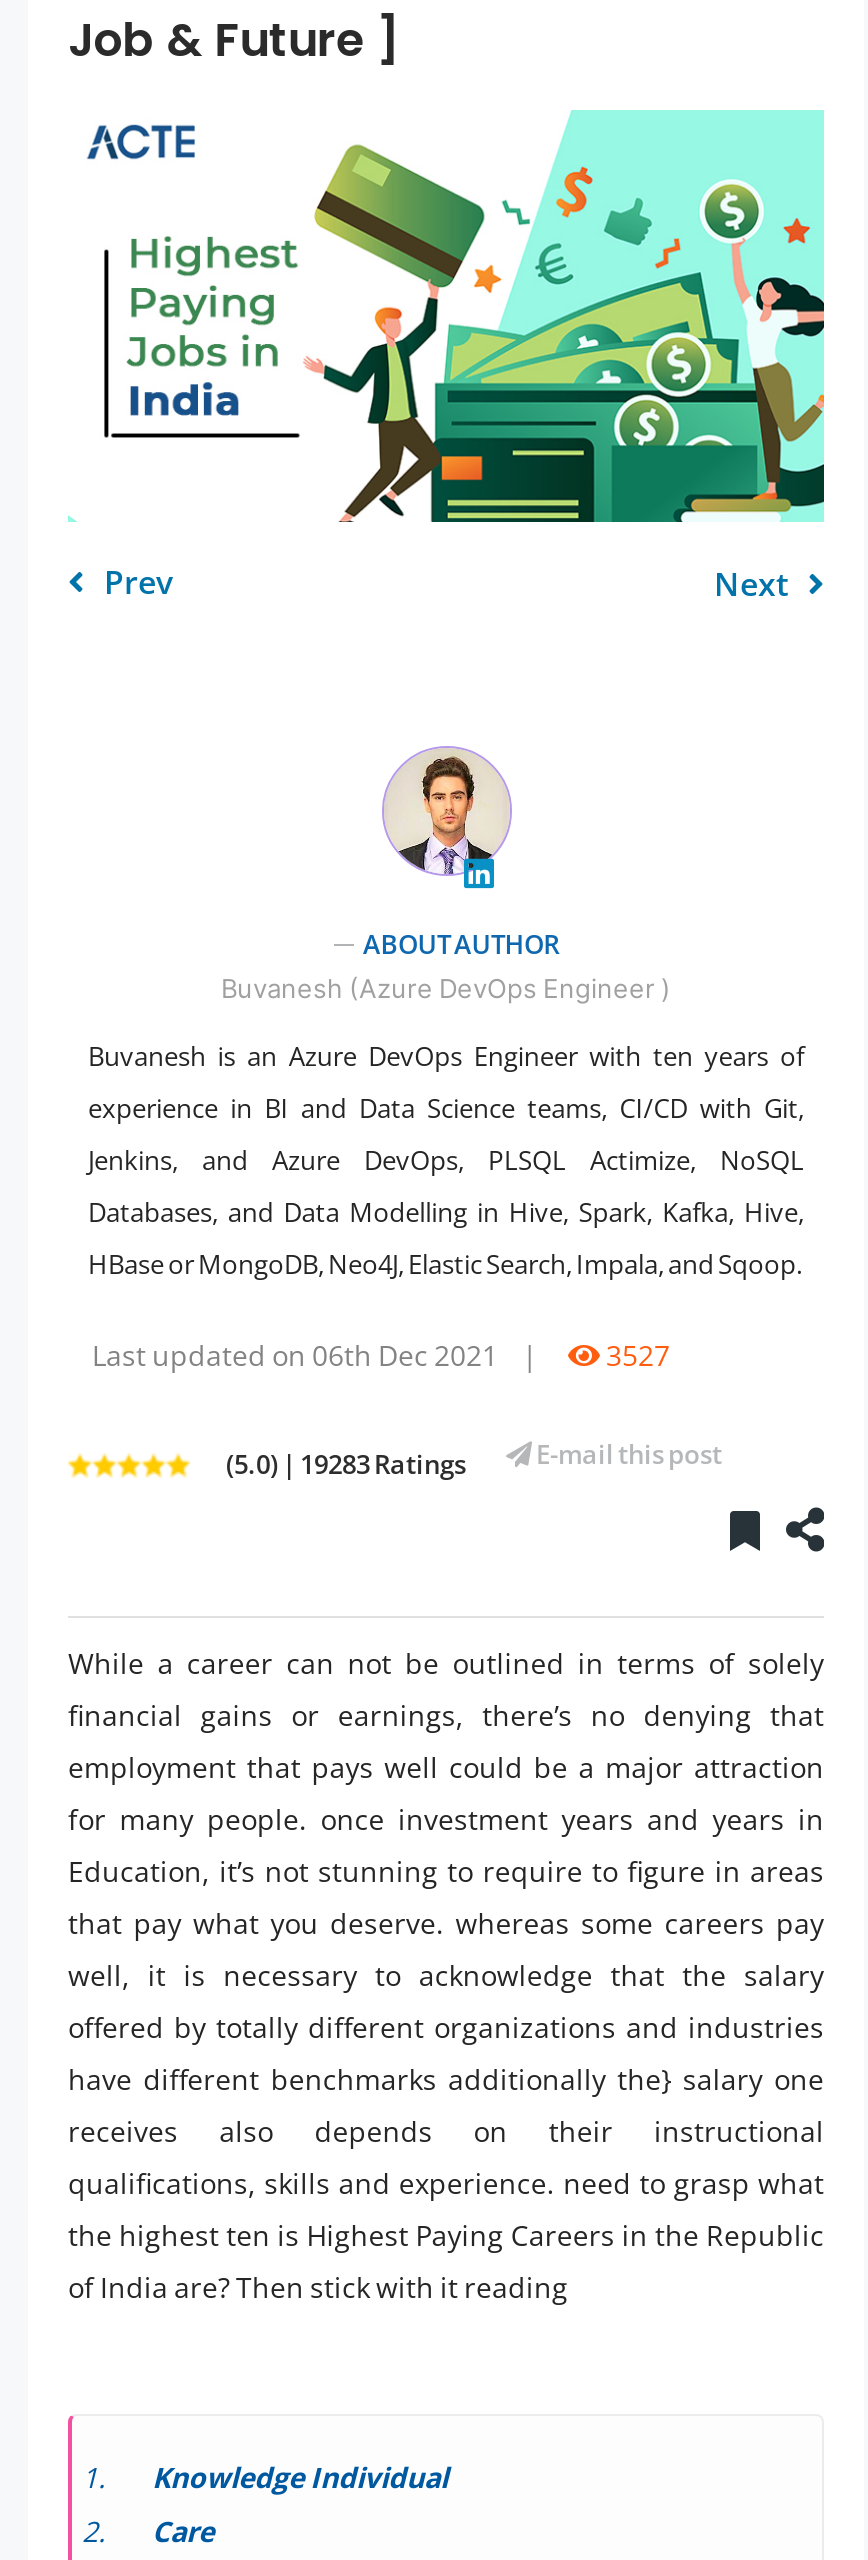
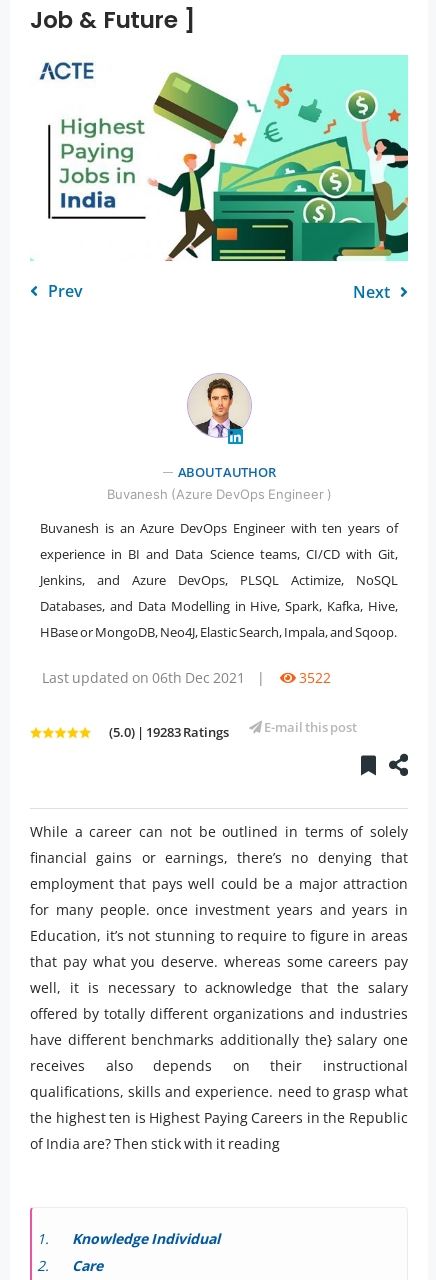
[600,1335,670,1373] 3527 -> [296,668,331,687] 3522

